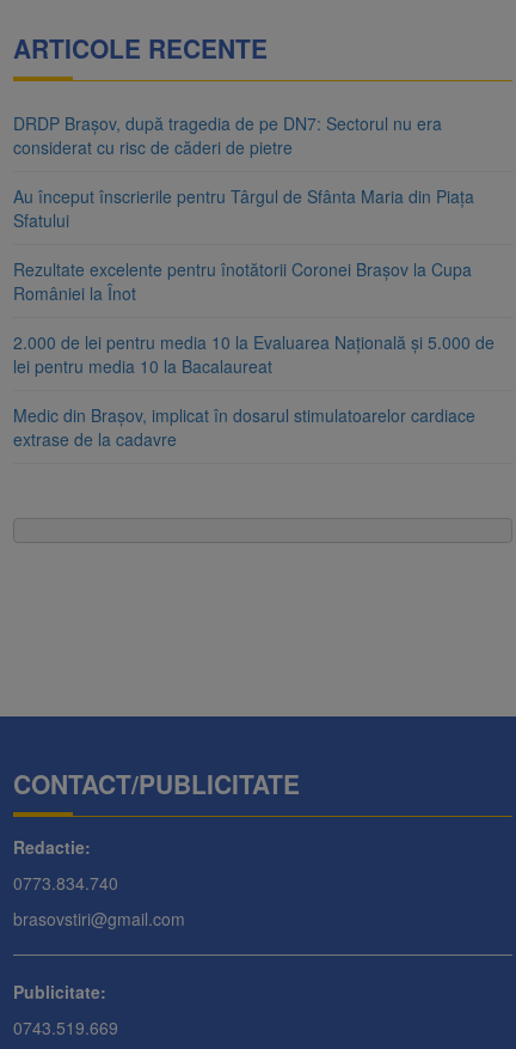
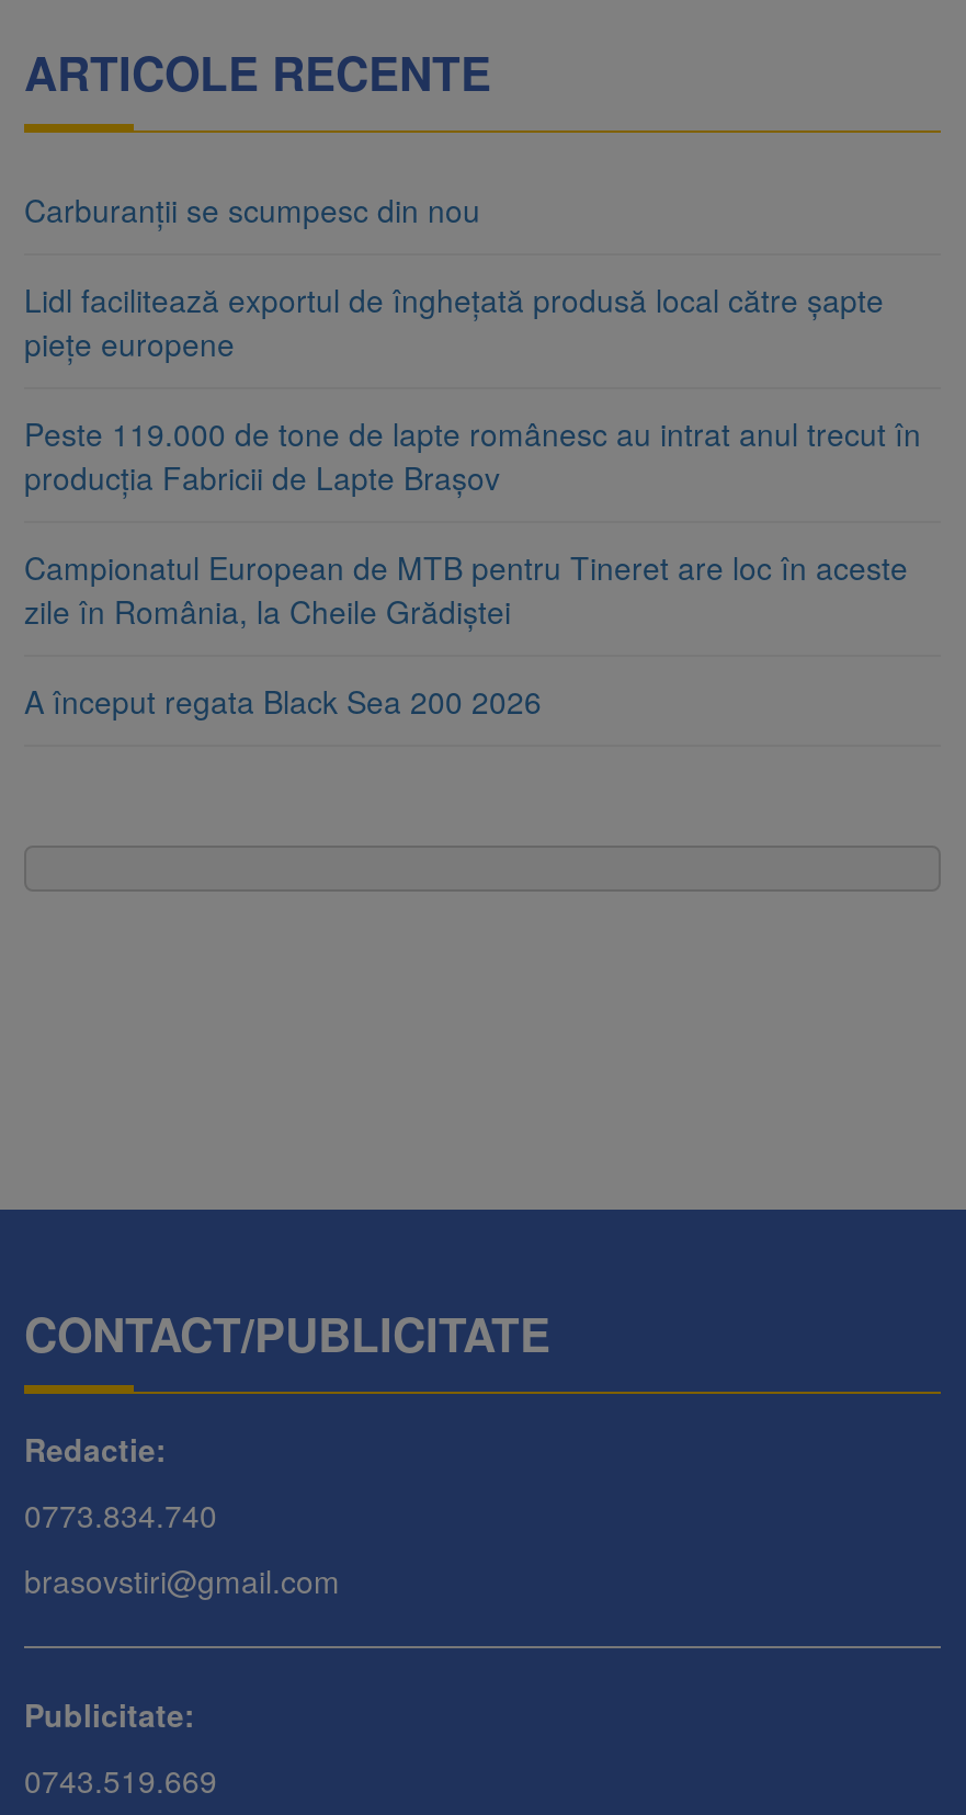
[13,112,442,159] DRDP Brașov, după tragedia de pe DN7: Sectorul nu era | considerat cu risc de căderi de pietre -> [24,188,480,232] Carburanții se scumpesc din nou
[13,185,474,232] Au început înscrierile pentru Târgul de Sfânta Maria din Piața | Sfatului -> [24,278,884,366] Lidl facilitează exportul de înghețată produsă local către șapte | piețe europene
[13,258,472,305] Rezultate excelente pentru înotătorii Coronei Brașov la Cupa | României la Înot -> [24,412,921,500] Peste 119.000 de tone de lapte românesc au intrat anul trecut în | producția Fabricii de Lapte Brașov
[13,330,494,378] 2.000 de lei pentru media 10 la Evaluarea Națională și 5.000 de | lei pentru media 10 la Bacalaureat -> [24,546,908,633] Campionatul European de MTB pentru Tineret are loc în aceste | zile în România, la Cheile Grădiștei
[13,403,475,451] Medic din Brașov, implicat în dosarul stimulatoarelor cardiace | extrase de la cadavre -> [24,680,542,723] A început regata Black Sea 200 2026

